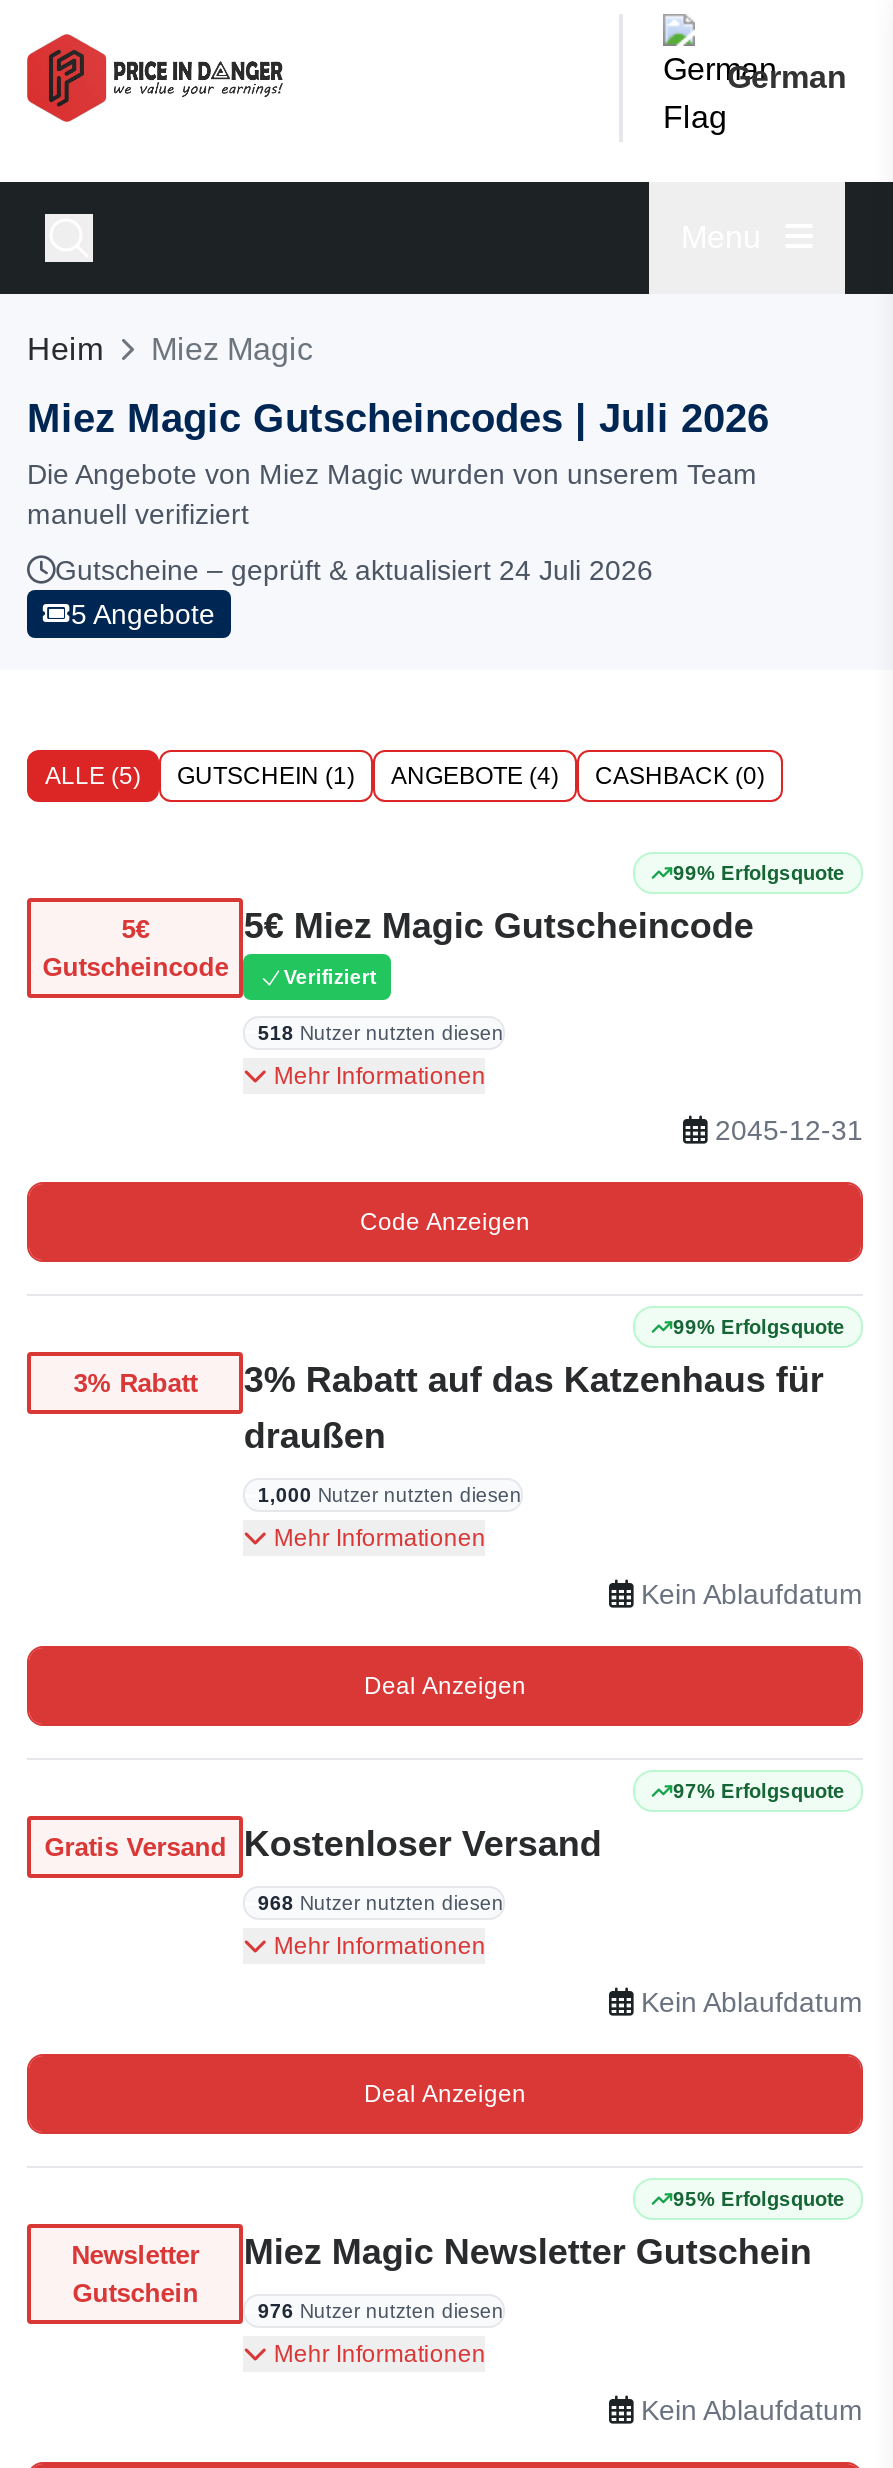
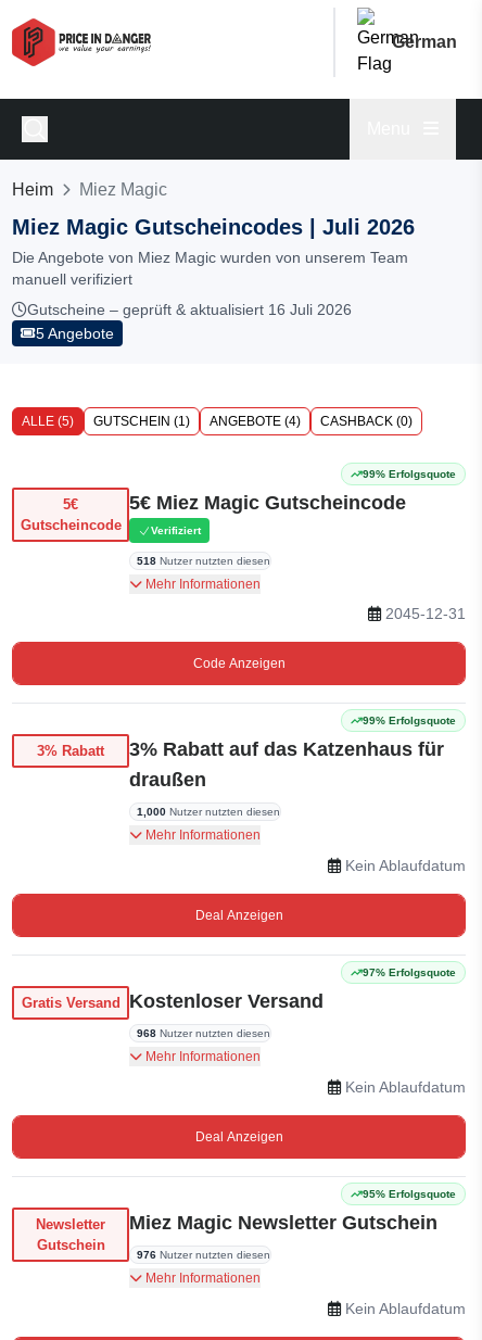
[55,554,653,586] Gutscheine – geprüft & aktualisiert 24 Juli 2026 -> [27,301,352,318] Gutscheine – geprüft & aktualisiert 16 Juli 2026

